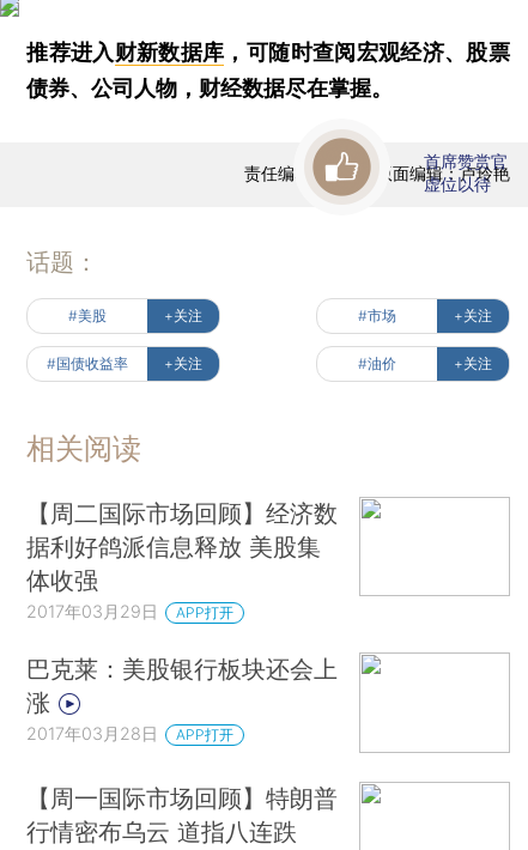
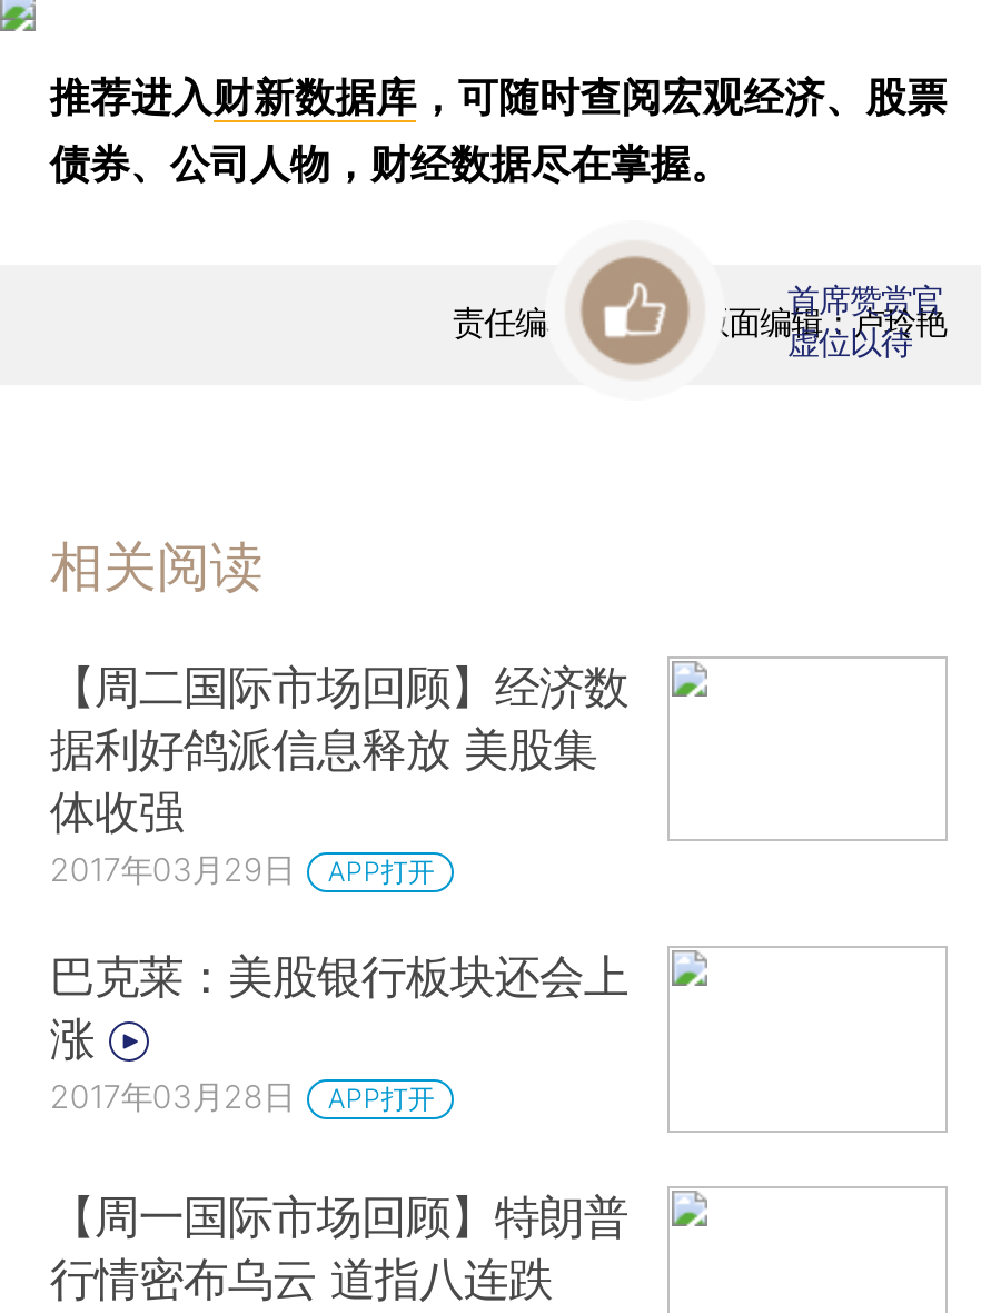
[27,248,492,372] 话题： | #美股 | +关注 | #市场 | +关注 | #国债收益率 | +关注 | #油价 | +关注 -> none

